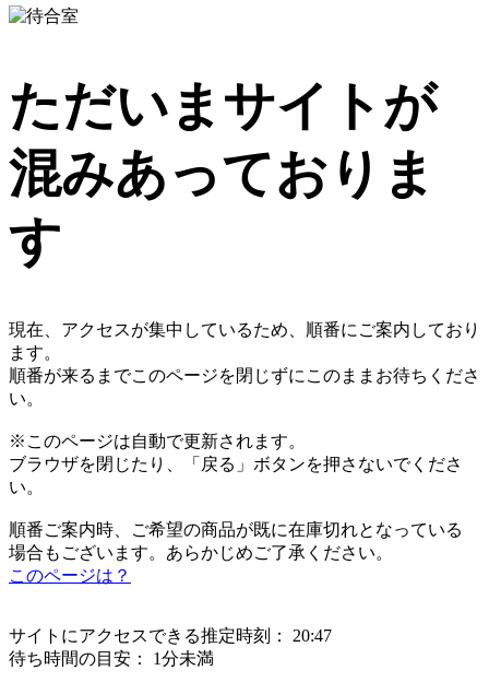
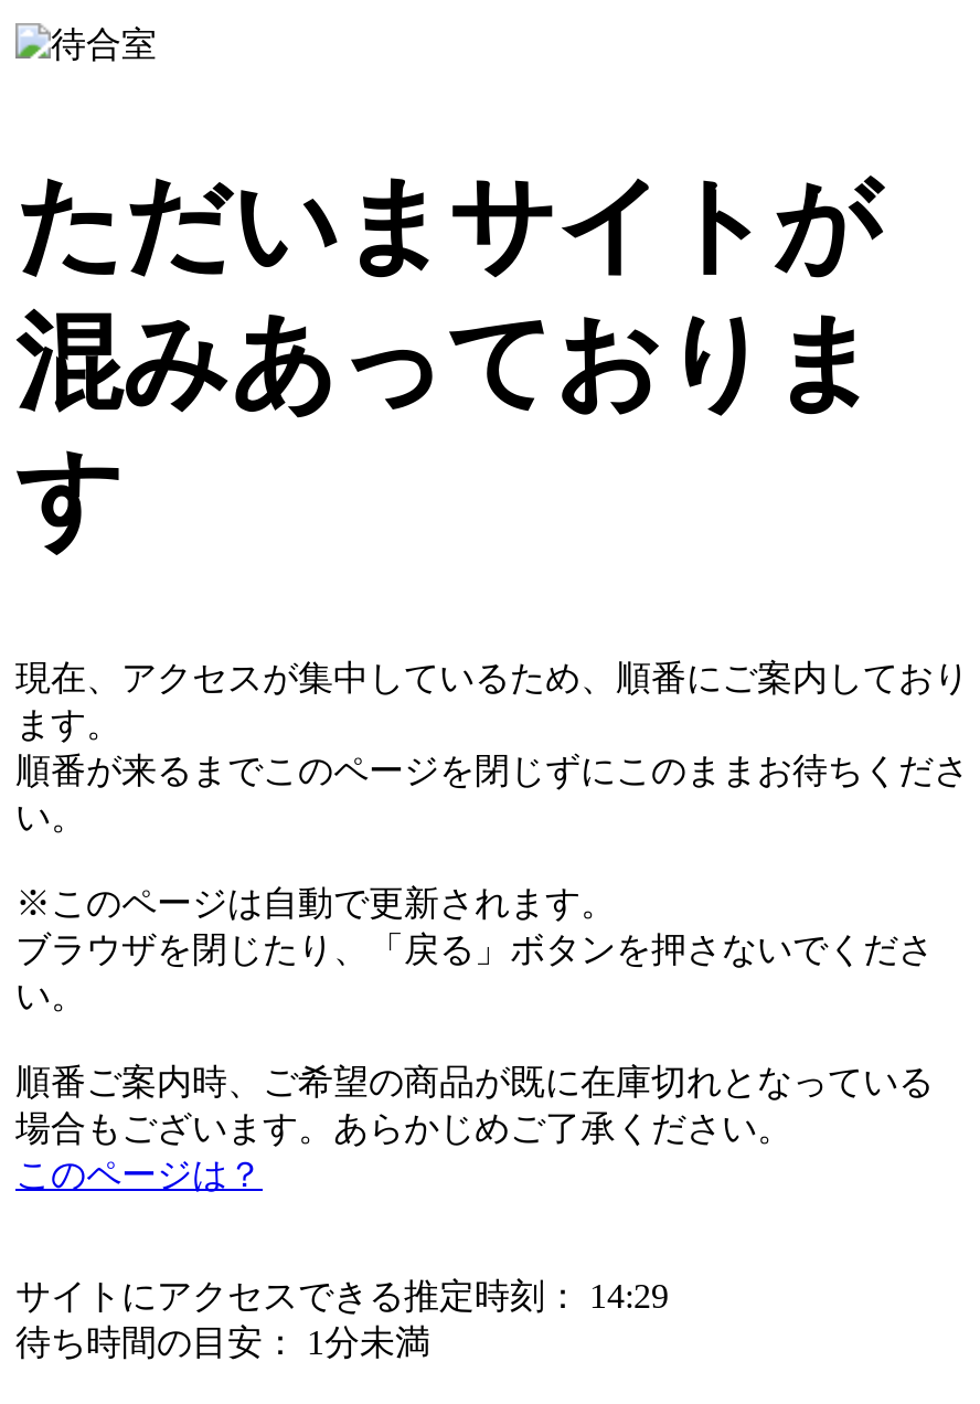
[9,626,332,644] サイトにアクセスできる推定時刻： 20:47 -> [15,1276,669,1314] サイトにアクセスできる推定時刻： 14:29

